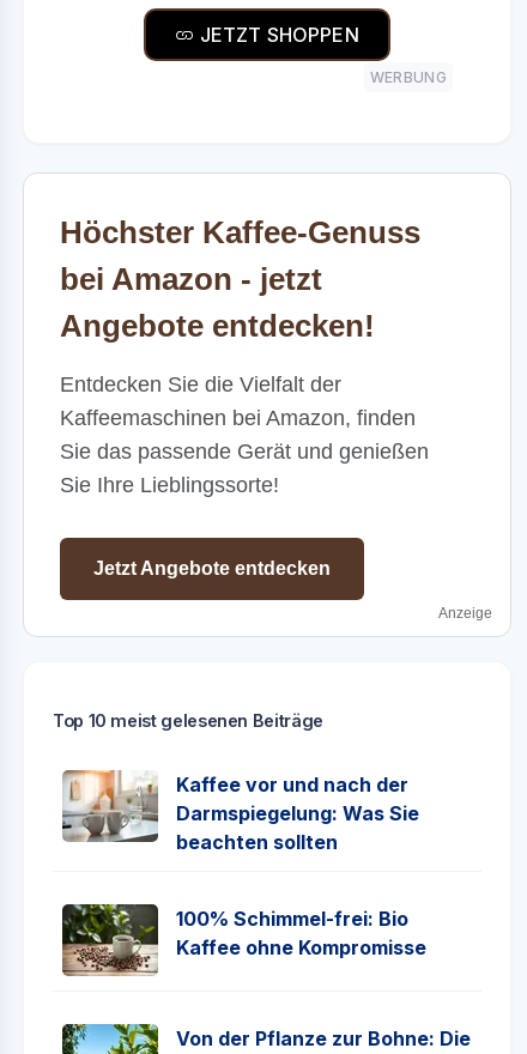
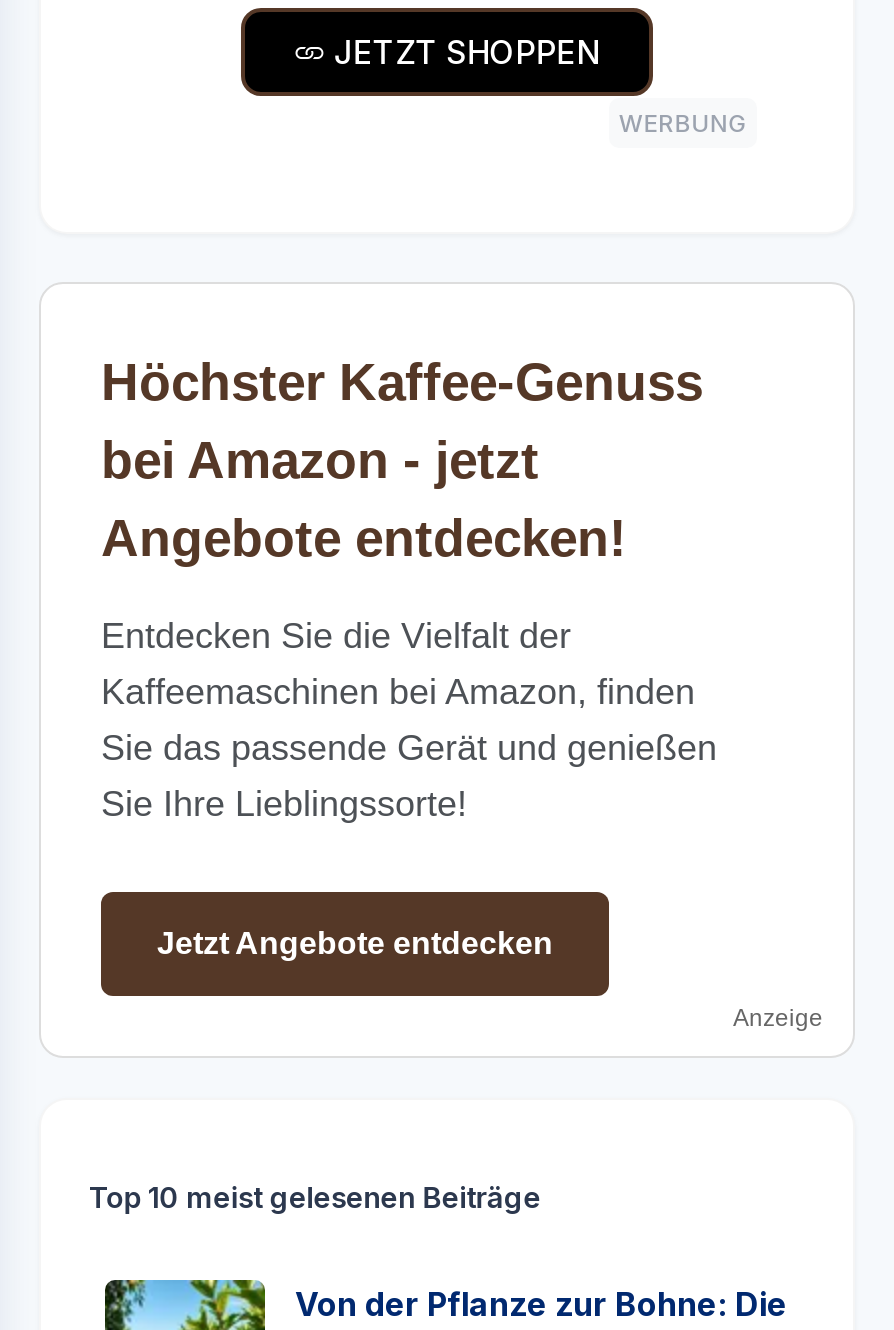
[62,769,426,960] [image] | Kaffee vor und nach der | Darmspiegelung: Was Sie | beachten sollten | 100% Schimmel-frei: Bio | Kaffee ohne Kompromisse -> none
[61,903,158,977] [image] -> none

